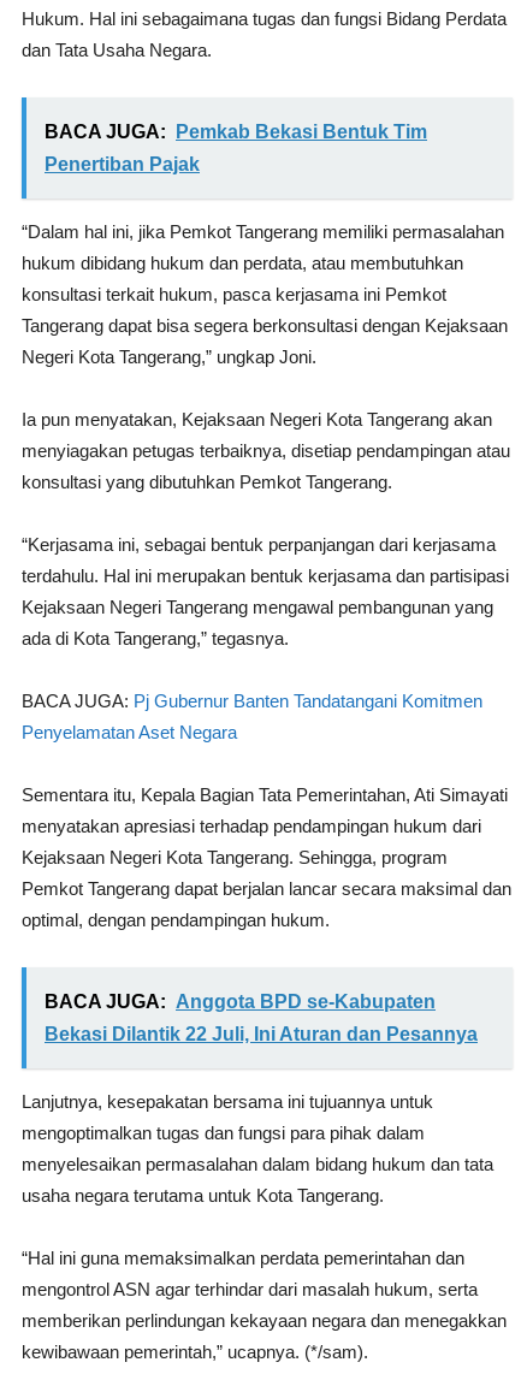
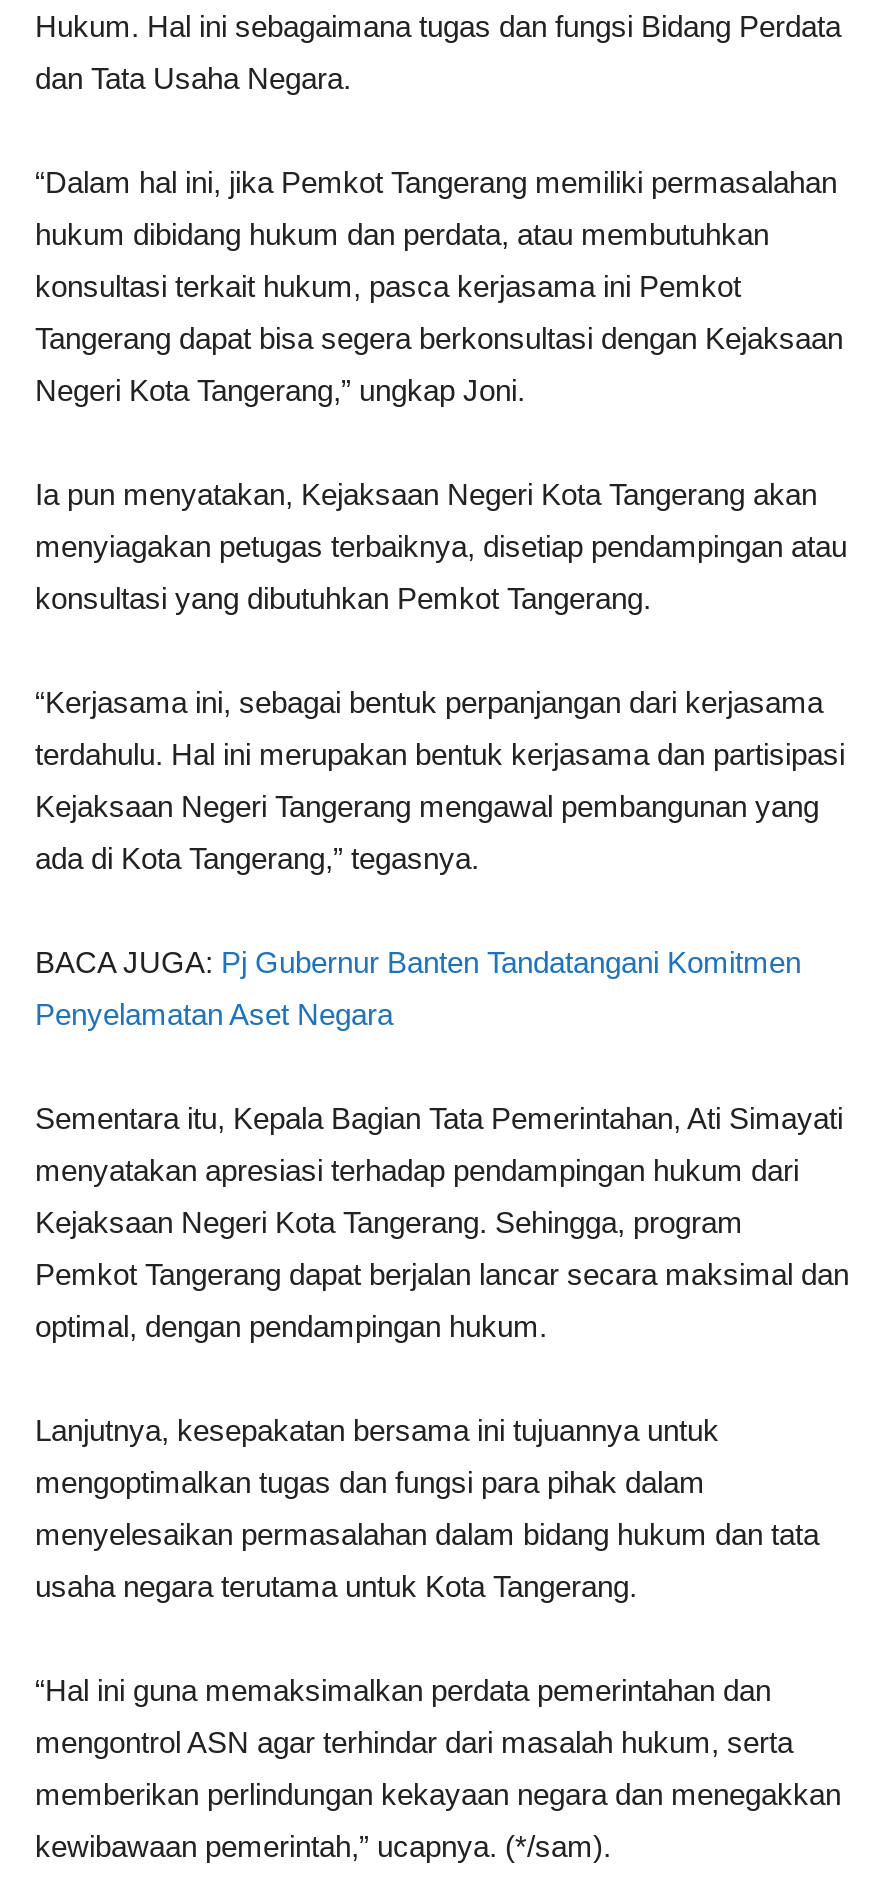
[19,96,513,200] [image] | BACA JUGA: Pemkab Bekasi Bentuk Tim | Penertiban Pajak -> none
[19,966,513,1070] [image] | BACA JUGA: Anggota BPD se-Kabupaten | Bekasi Dilantik 22 Juli, Ini Aturan dan Pesannya -> none

